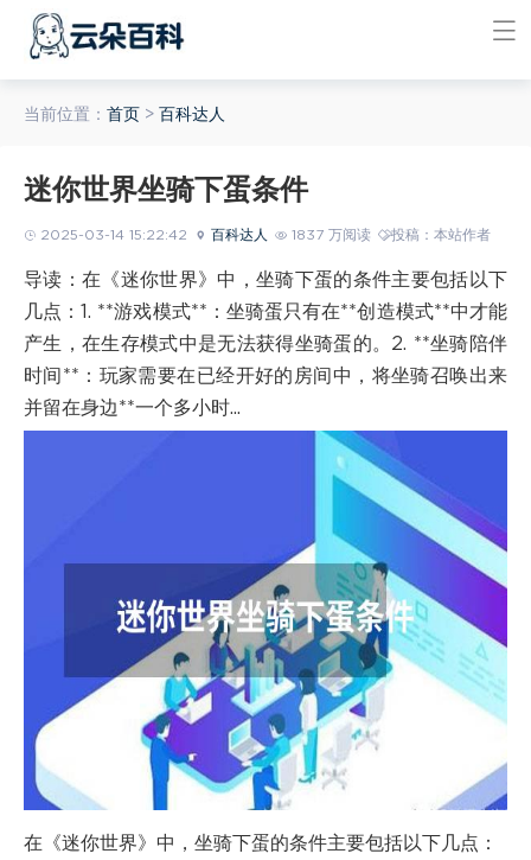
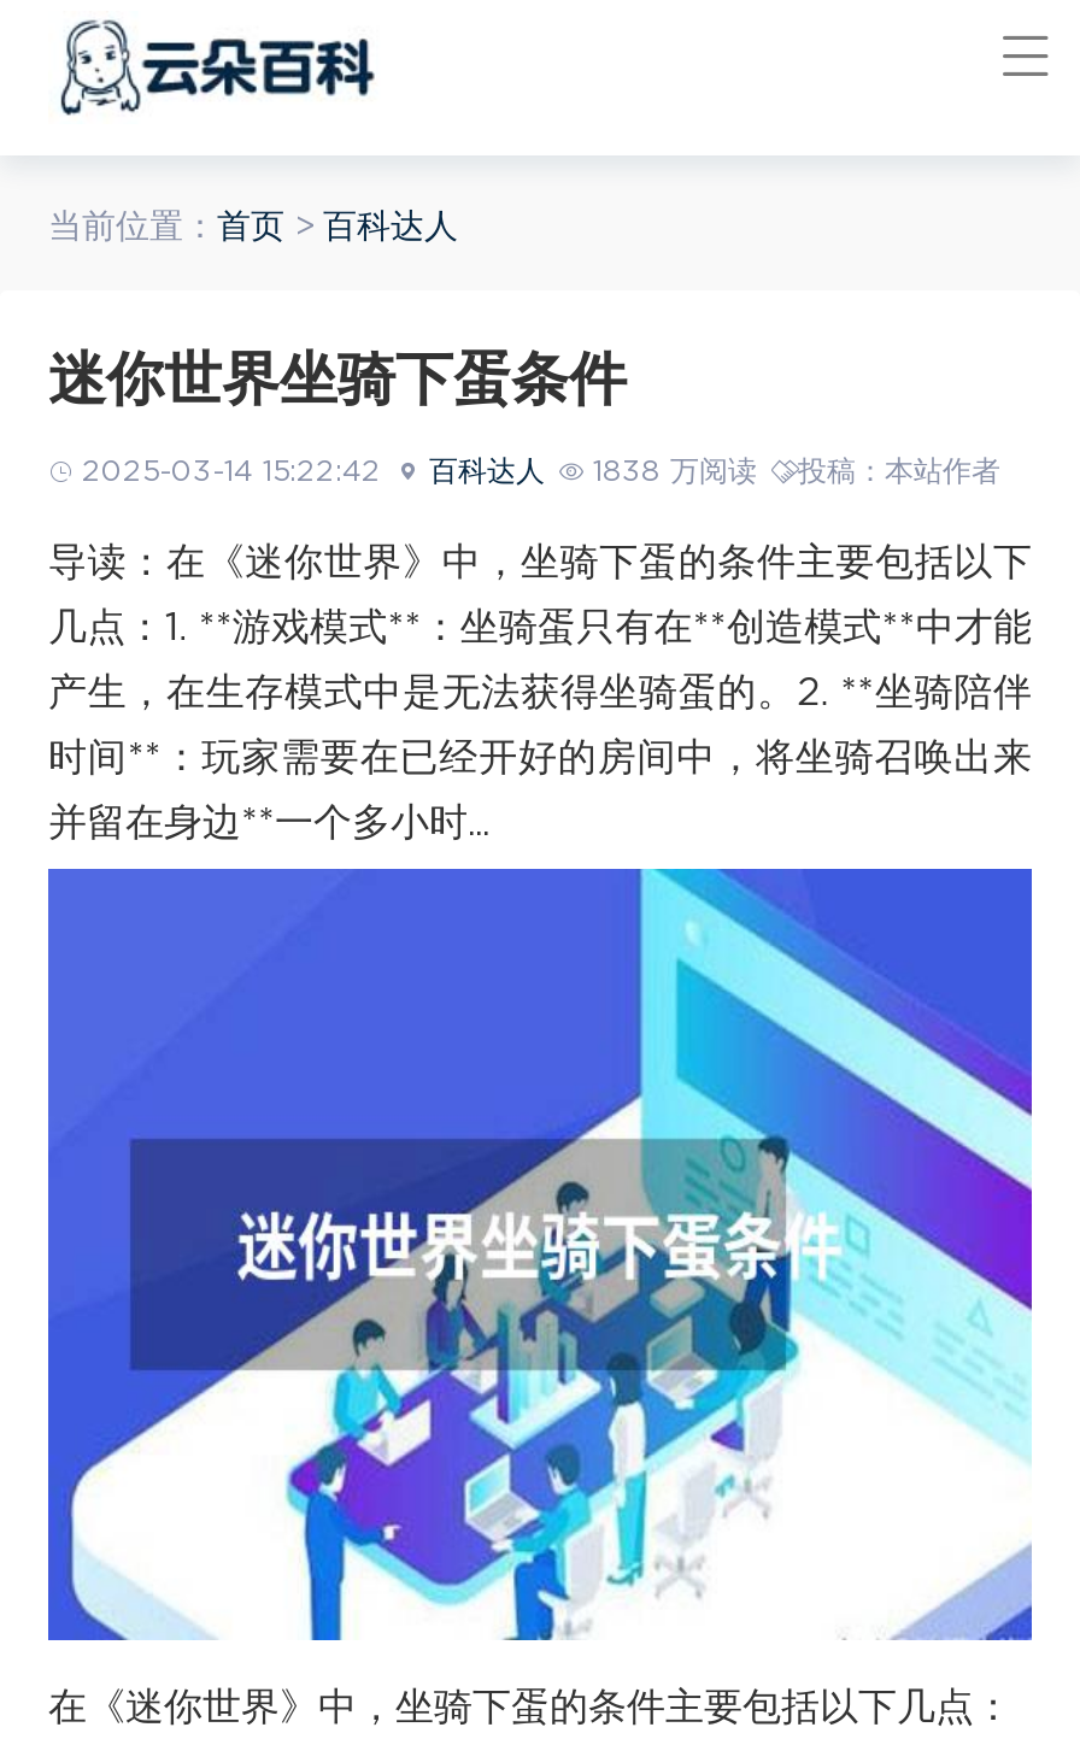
[36,228,491,242] 2025-03-14 15:22:42 百科达人 1837 万阅读 投稿：本站作者 -> [72,457,1000,486] 2025-03-14 15:22:42 百科达人 1838 万阅读 投稿：本站作者

